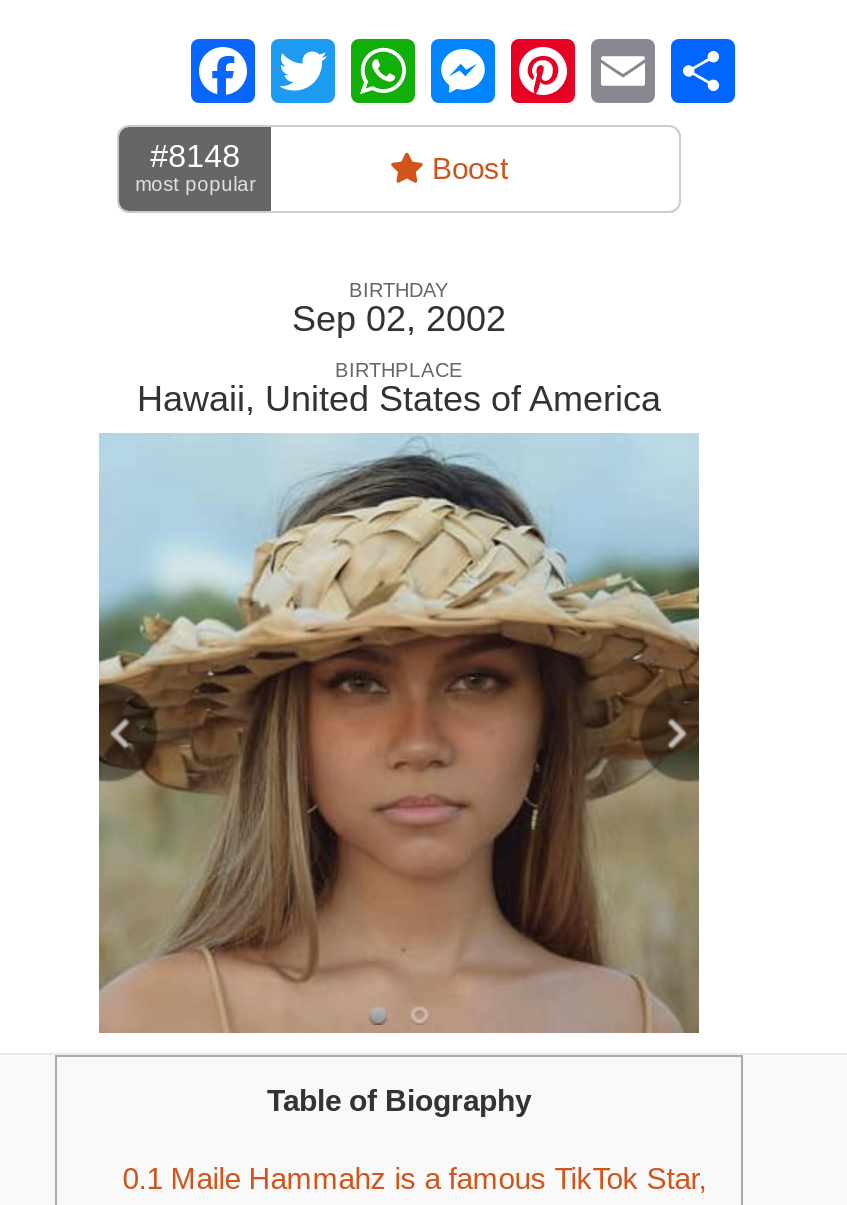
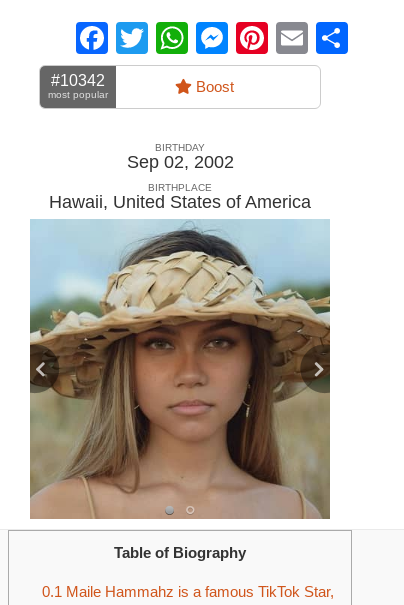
[150,139,240,173] #8148 -> [51,72,105,89] #10342

